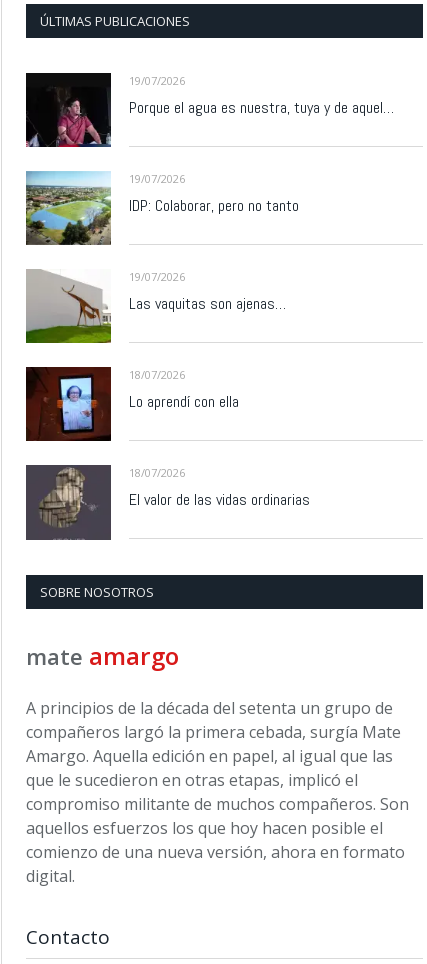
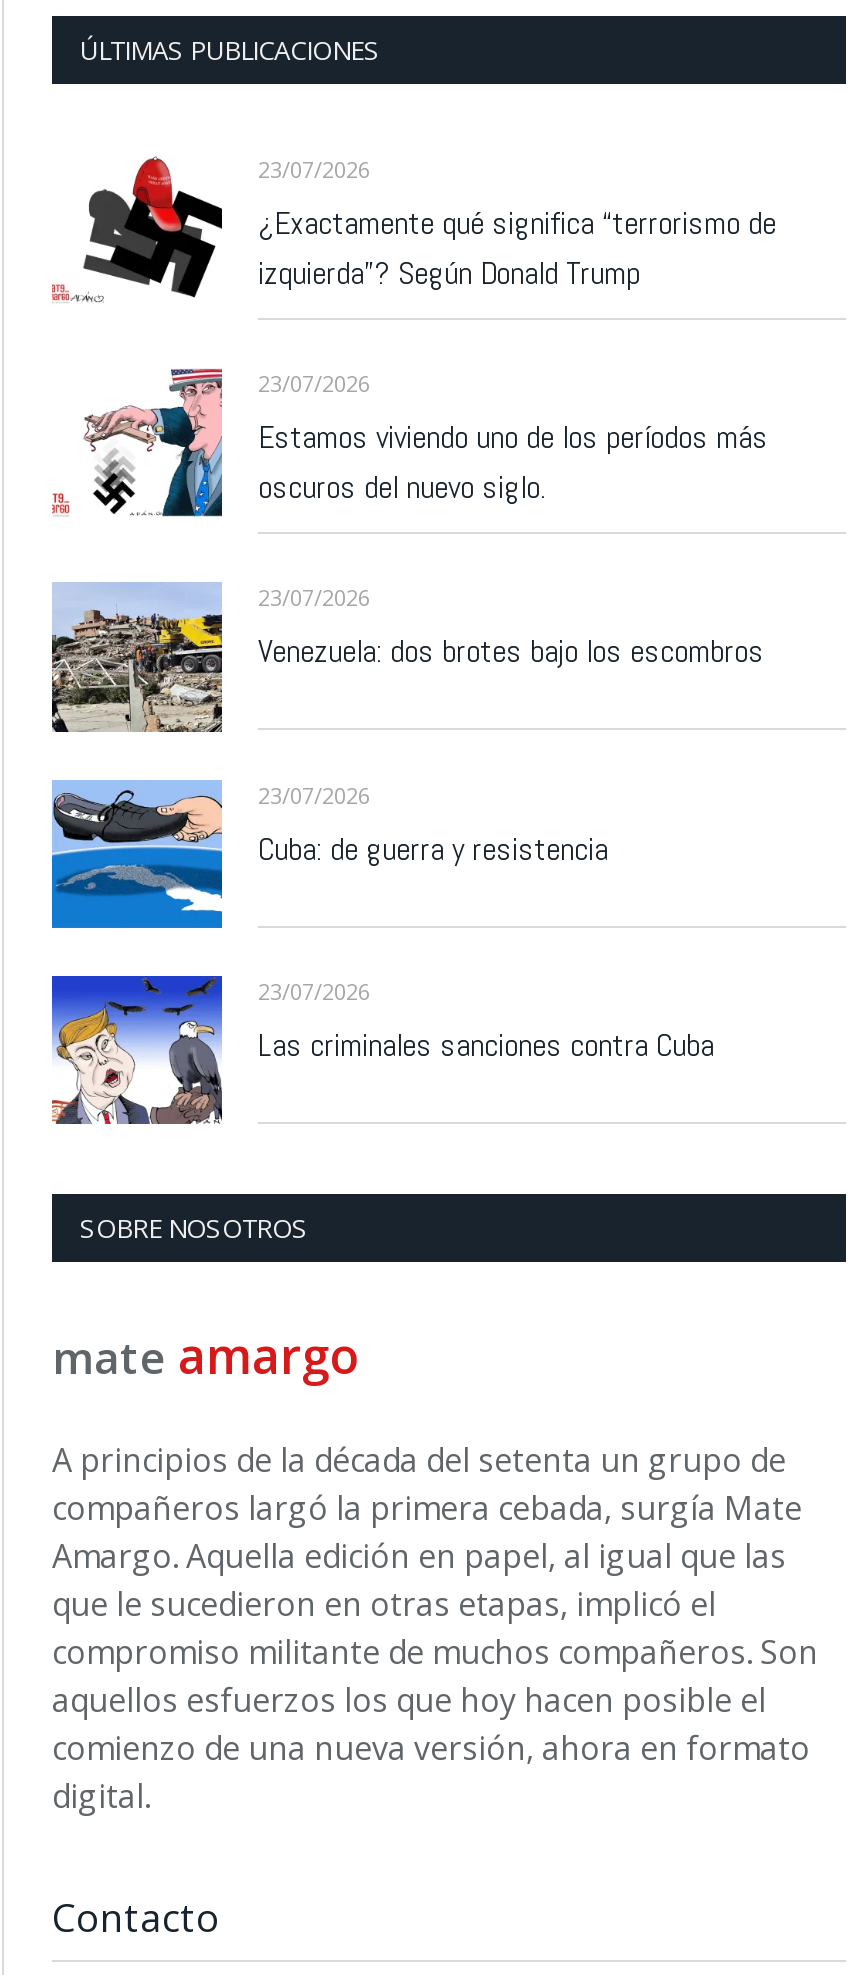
[25,72,394,148] [image] | 19/07/2026 | Porque el agua es nuestra, tuya y de aquel… -> [52,155,776,303] [image] | 23/07/2026 | ¿Exactamente qué significa “terrorismo de | izquierda”? Según Donald Trump
[25,170,299,246] [image] | 19/07/2026 | IDP: Colaborar, pero no tanto -> [52,367,768,519] [image] | 23/07/2026 | Estamos viviendo uno de los períodos más | oscuros del nuevo siglo.
[26,269,286,344] [image] | 19/07/2026 | Las vaquitas son ajenas… -> [50,581,764,733] [image] | 23/07/2026 | Venezuela: dos brotes bajo los escombros
[25,366,239,442] [image] | 18/07/2026 | Lo aprendí con ella -> [50,779,608,929] [image] | 23/07/2026 | Cuba: de guerra y resistencia
[25,464,310,541] [image] | 18/07/2026 | El valor de las vidas ordinarias -> [50,973,714,1125] [image] | 23/07/2026 | Las criminales sanciones contra Cuba

